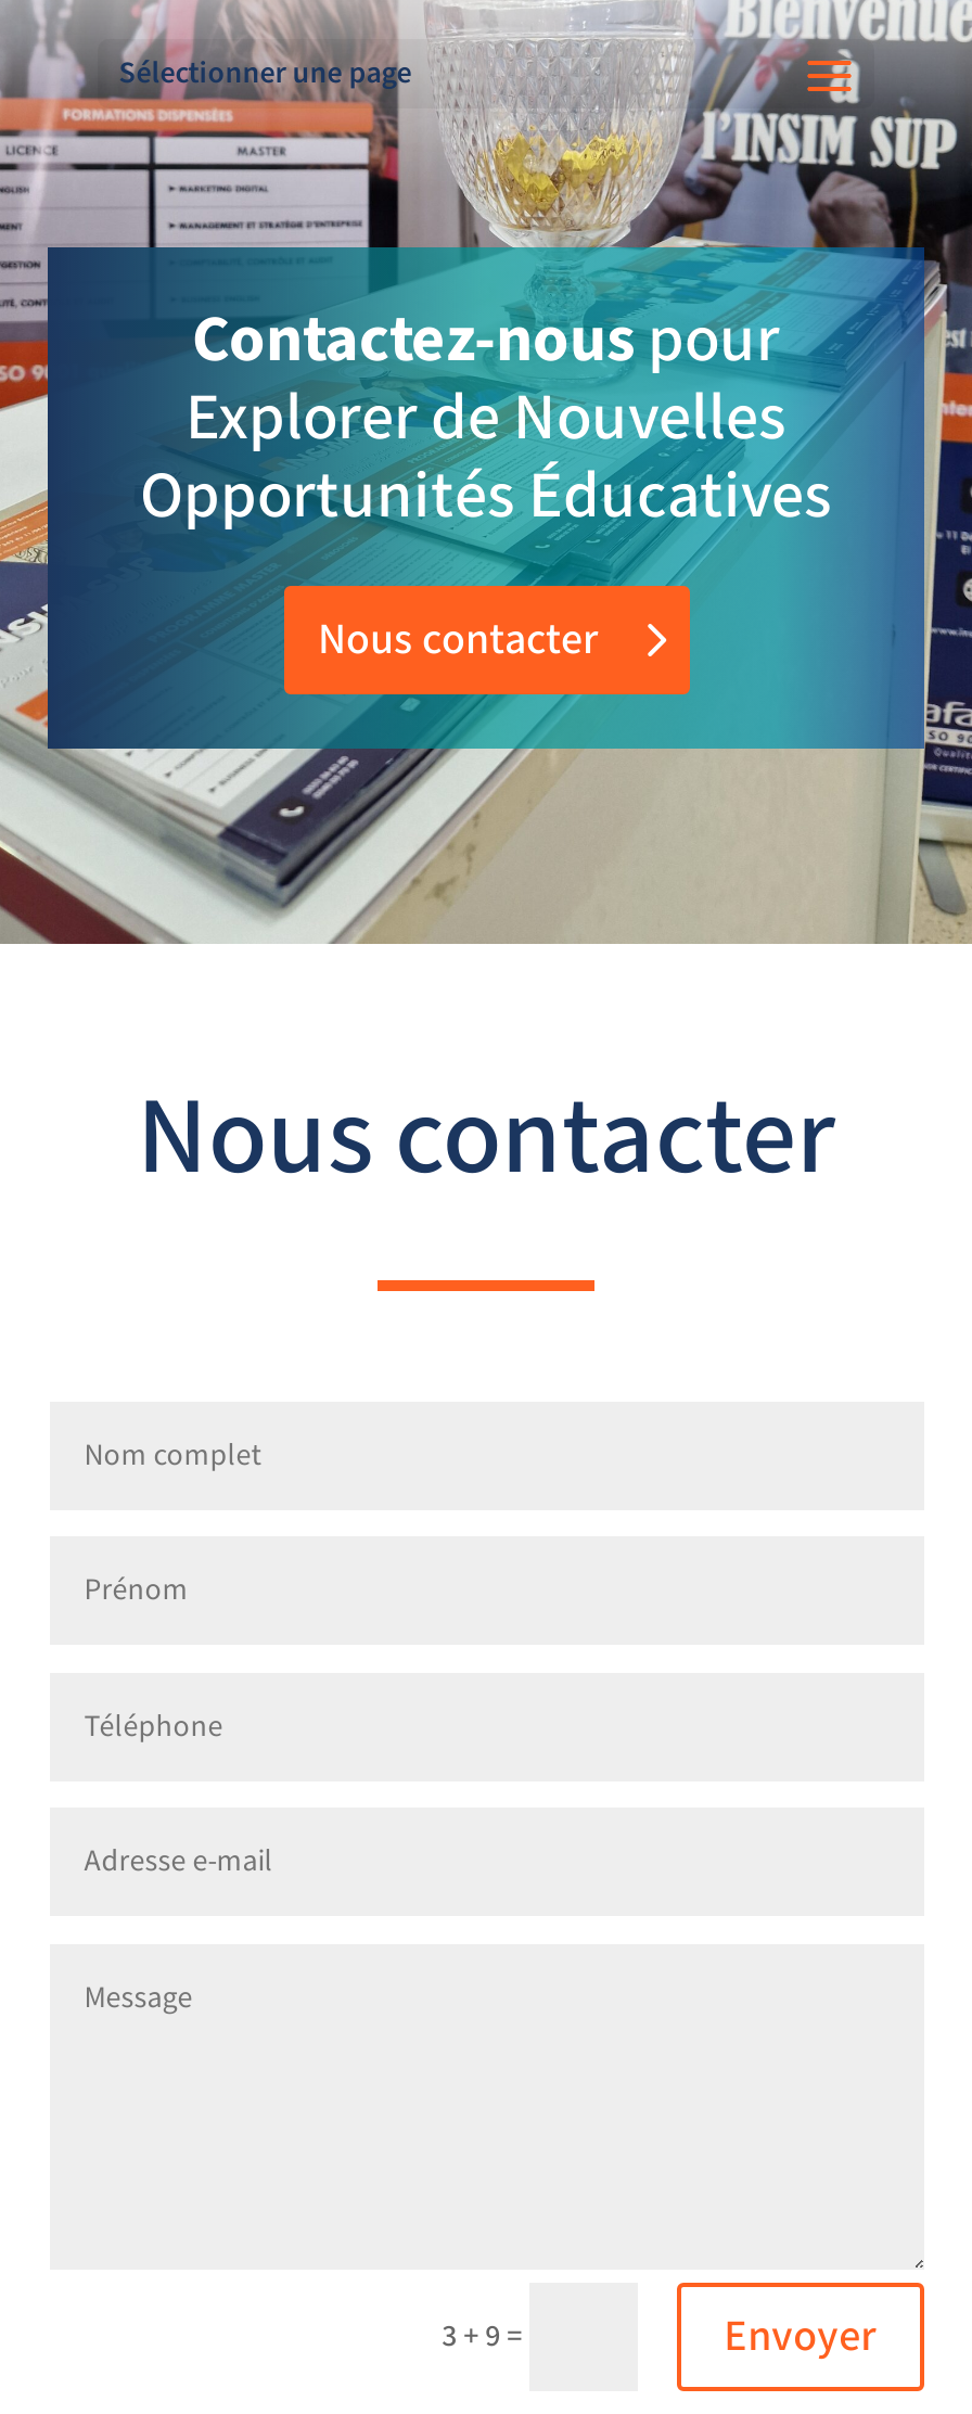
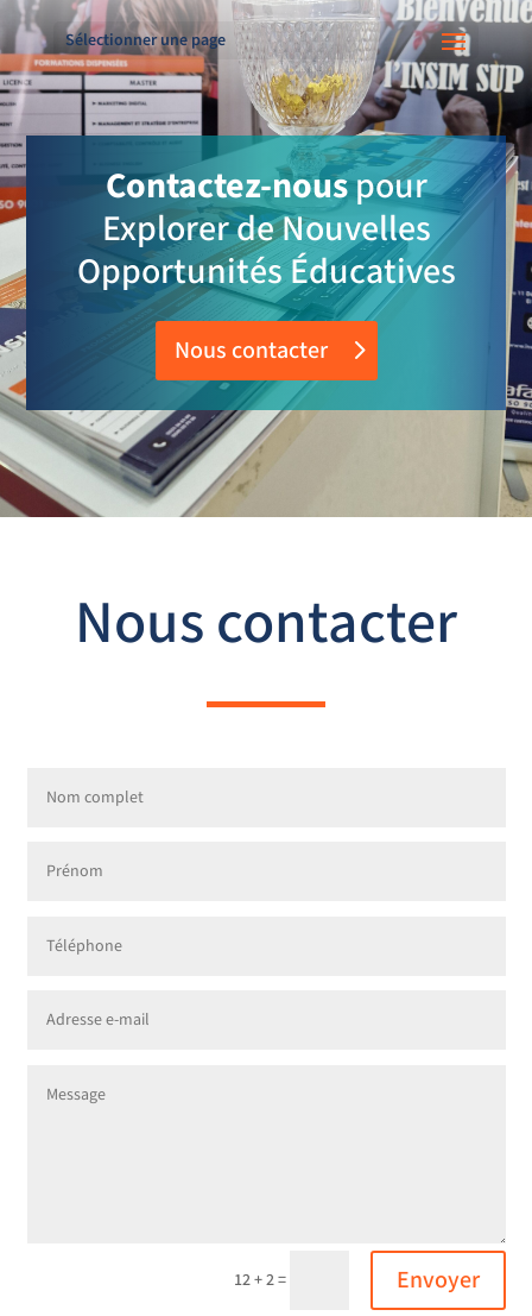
[442,2317,529,2357] 3 + 9 = -> [233,1270,289,1291] 12 + 2 =

